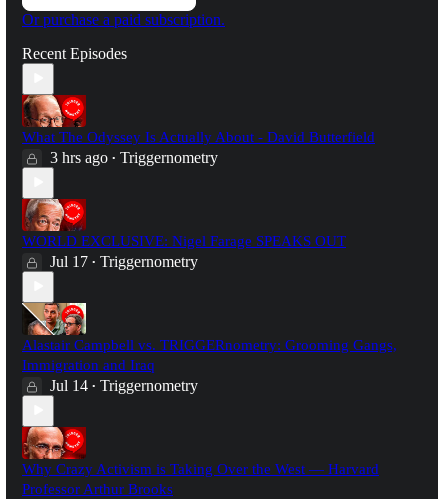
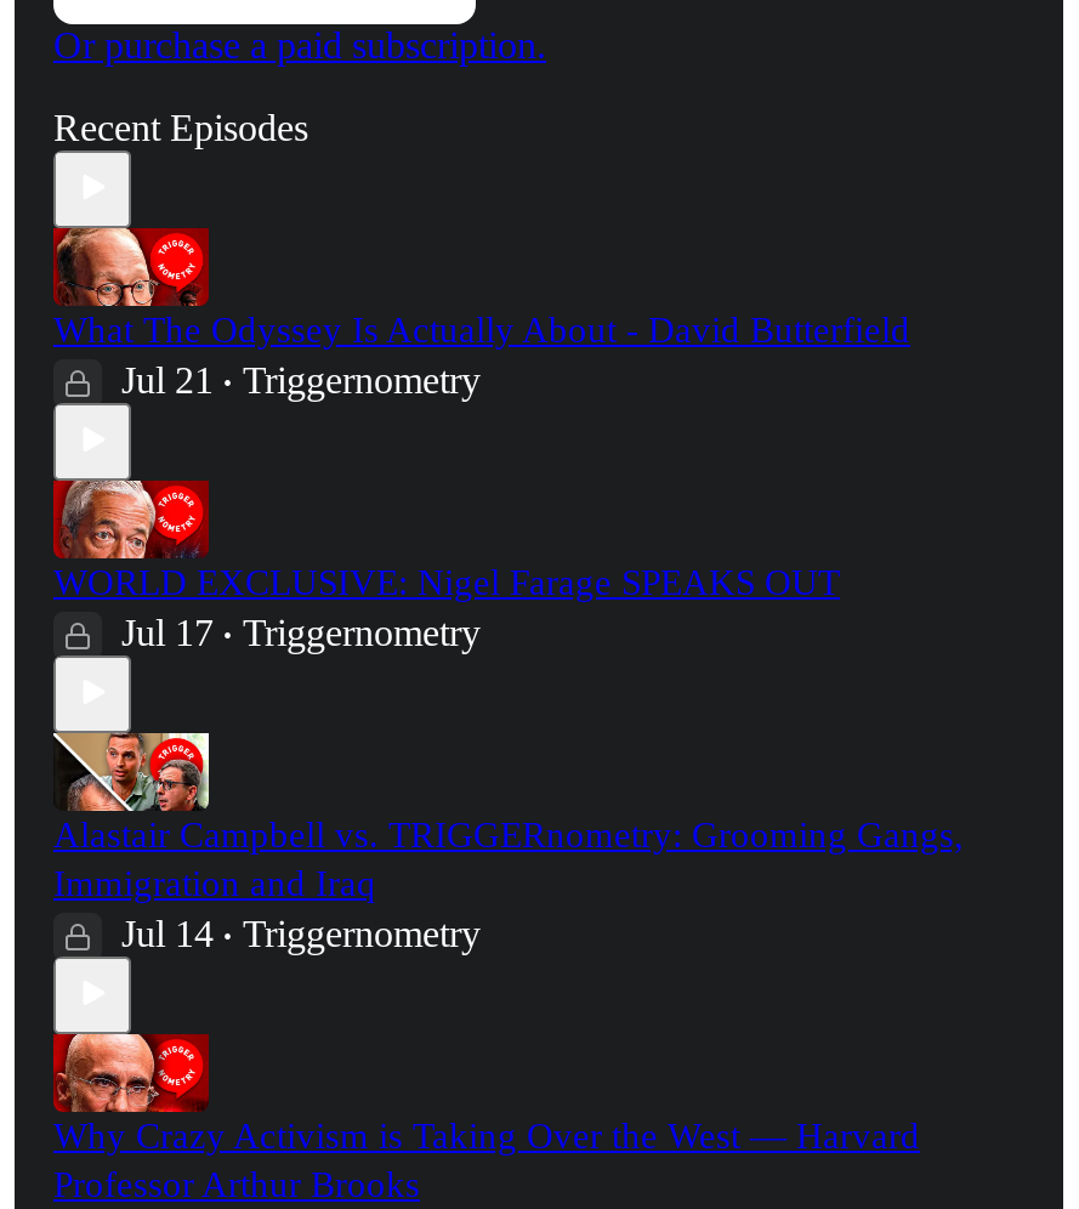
[50,149,218,166] 3 hrs ago • Triggernometry -> [121,358,481,400] Jul 21 • Triggernometry

